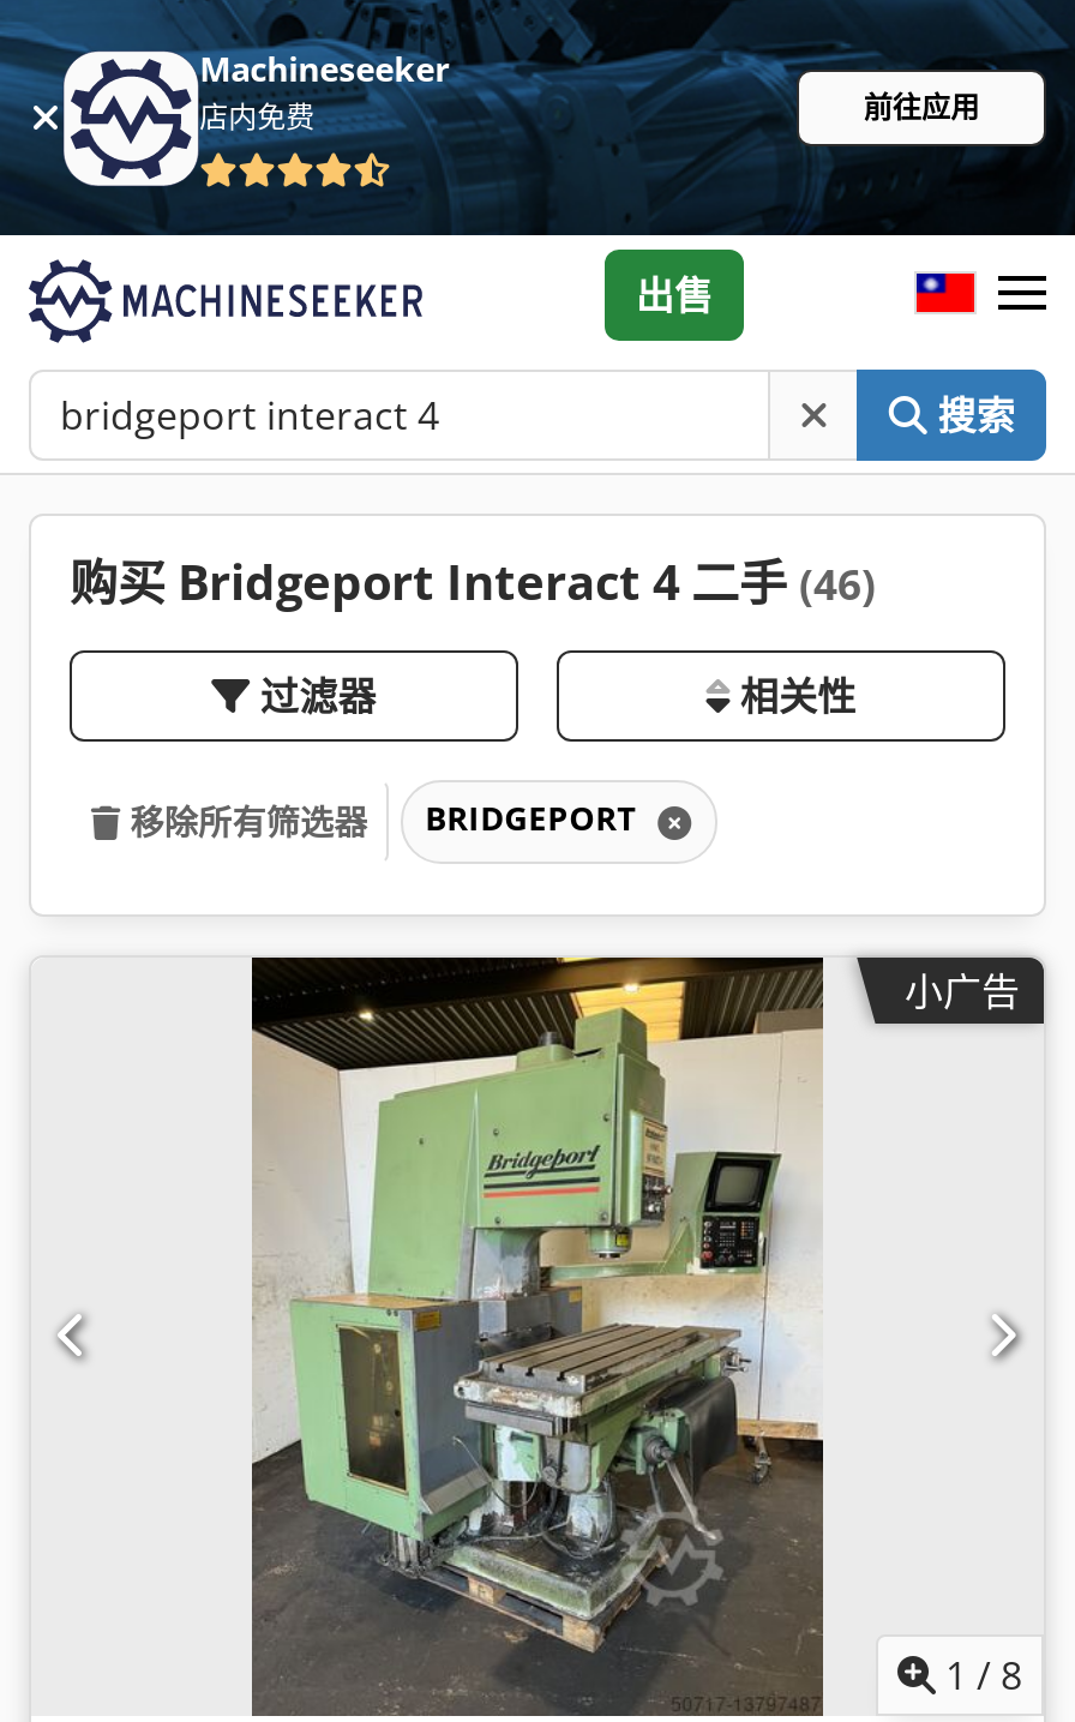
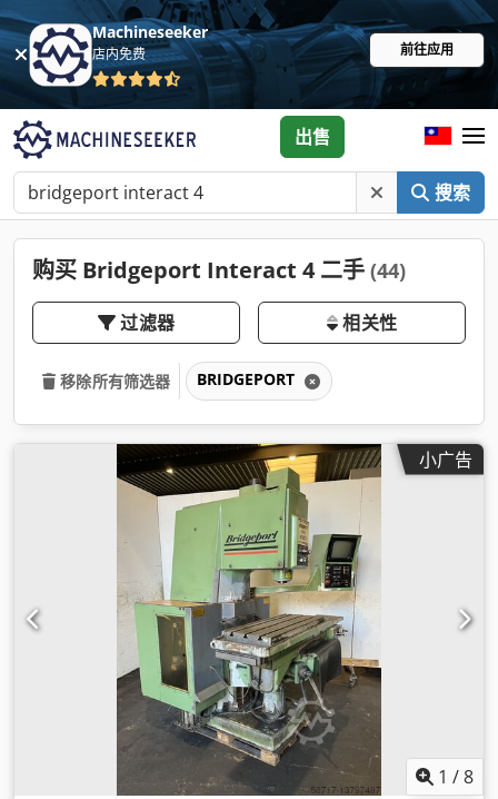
[70,550,876,614] 购买 Bridgeport Interact 4 二手(46) -> [32,255,406,285] 购买 Bridgeport Interact 4 二手(44)

